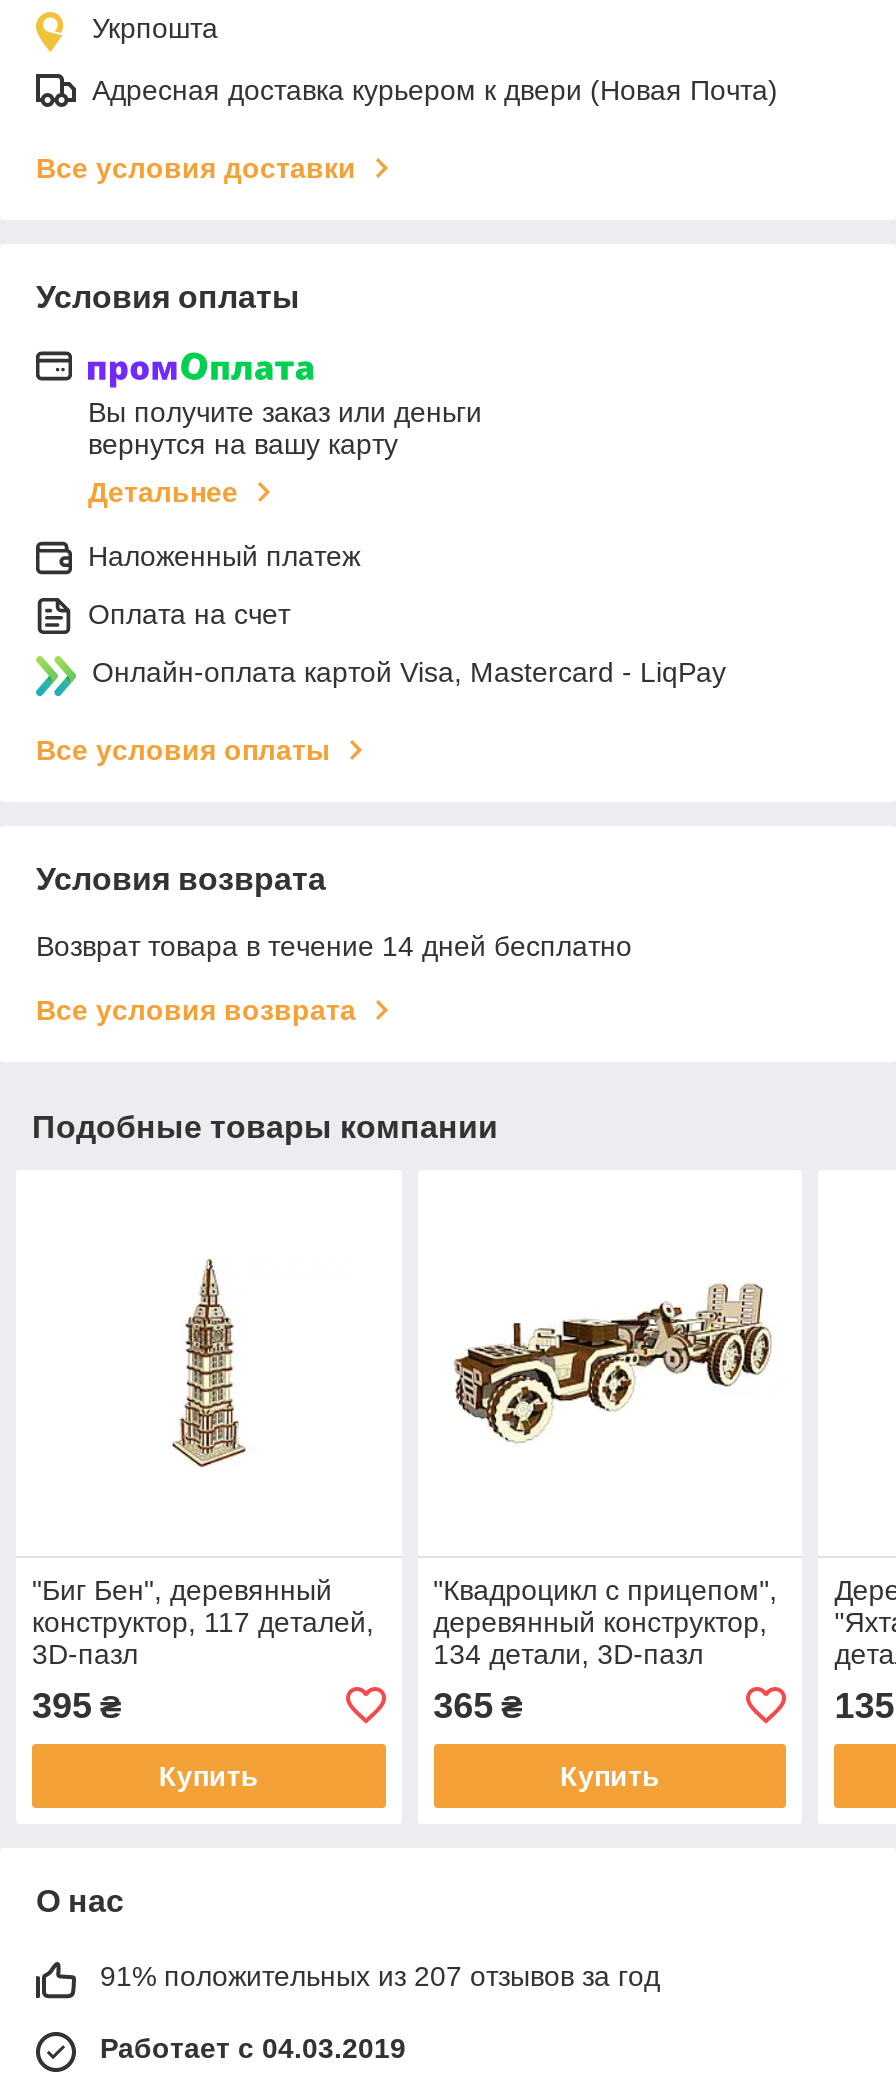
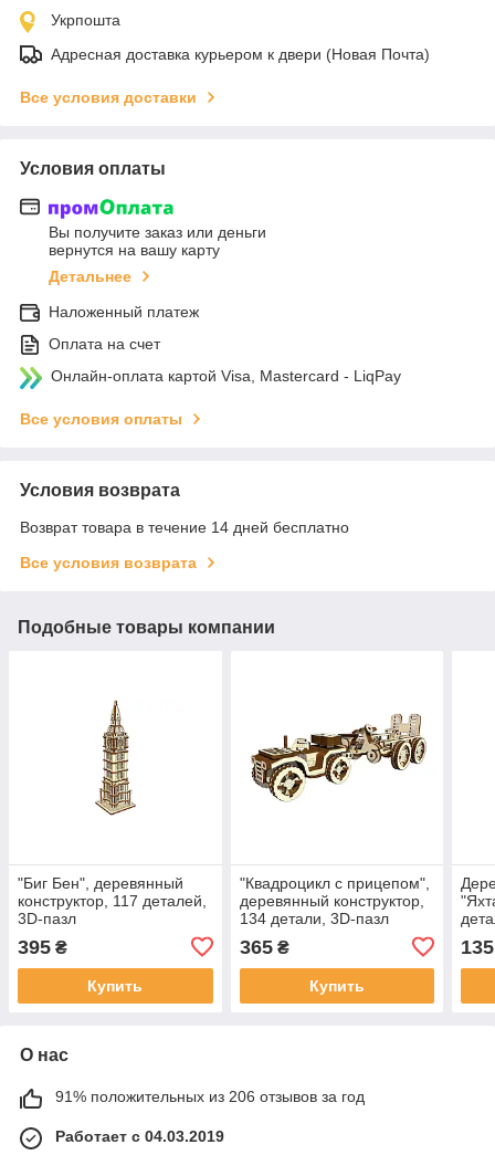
[100,1960,660,1992] 91% положительных из 207 отзывов за год -> [55,1087,365,1105] 91% положительных из 206 отзывов за год

